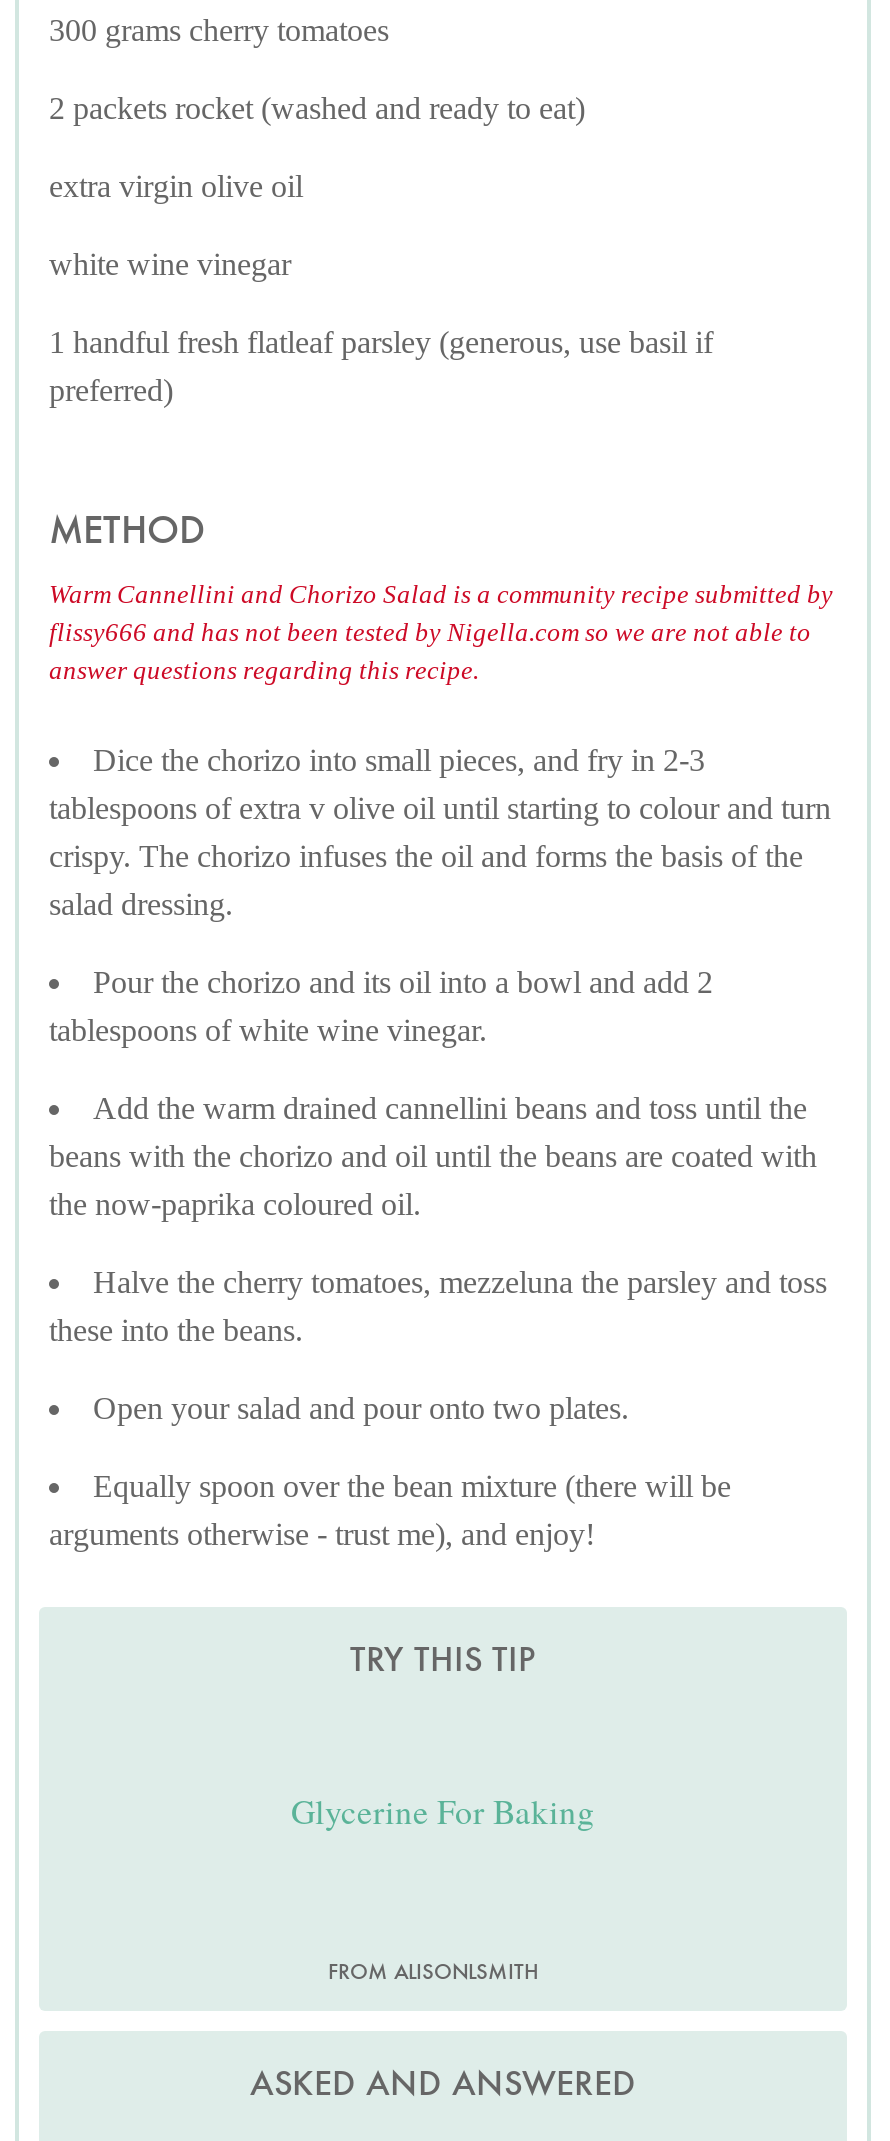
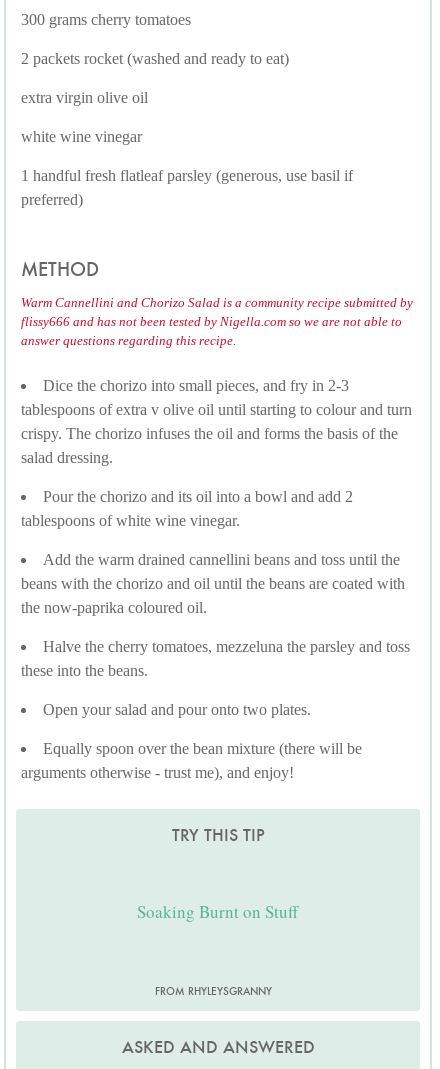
[291,1788,595,1834] Glycerine For Baking -> [137,899,298,922] Soaking Burnt on Stuff
[328,1958,538,1986] FROM ALISONLSMITH -> [154,984,271,998] FROM RHYLEYSGRANNY

